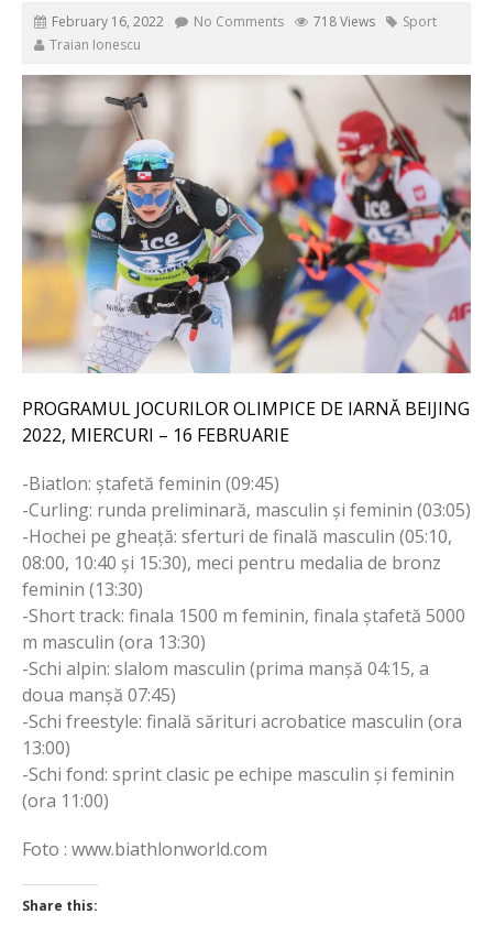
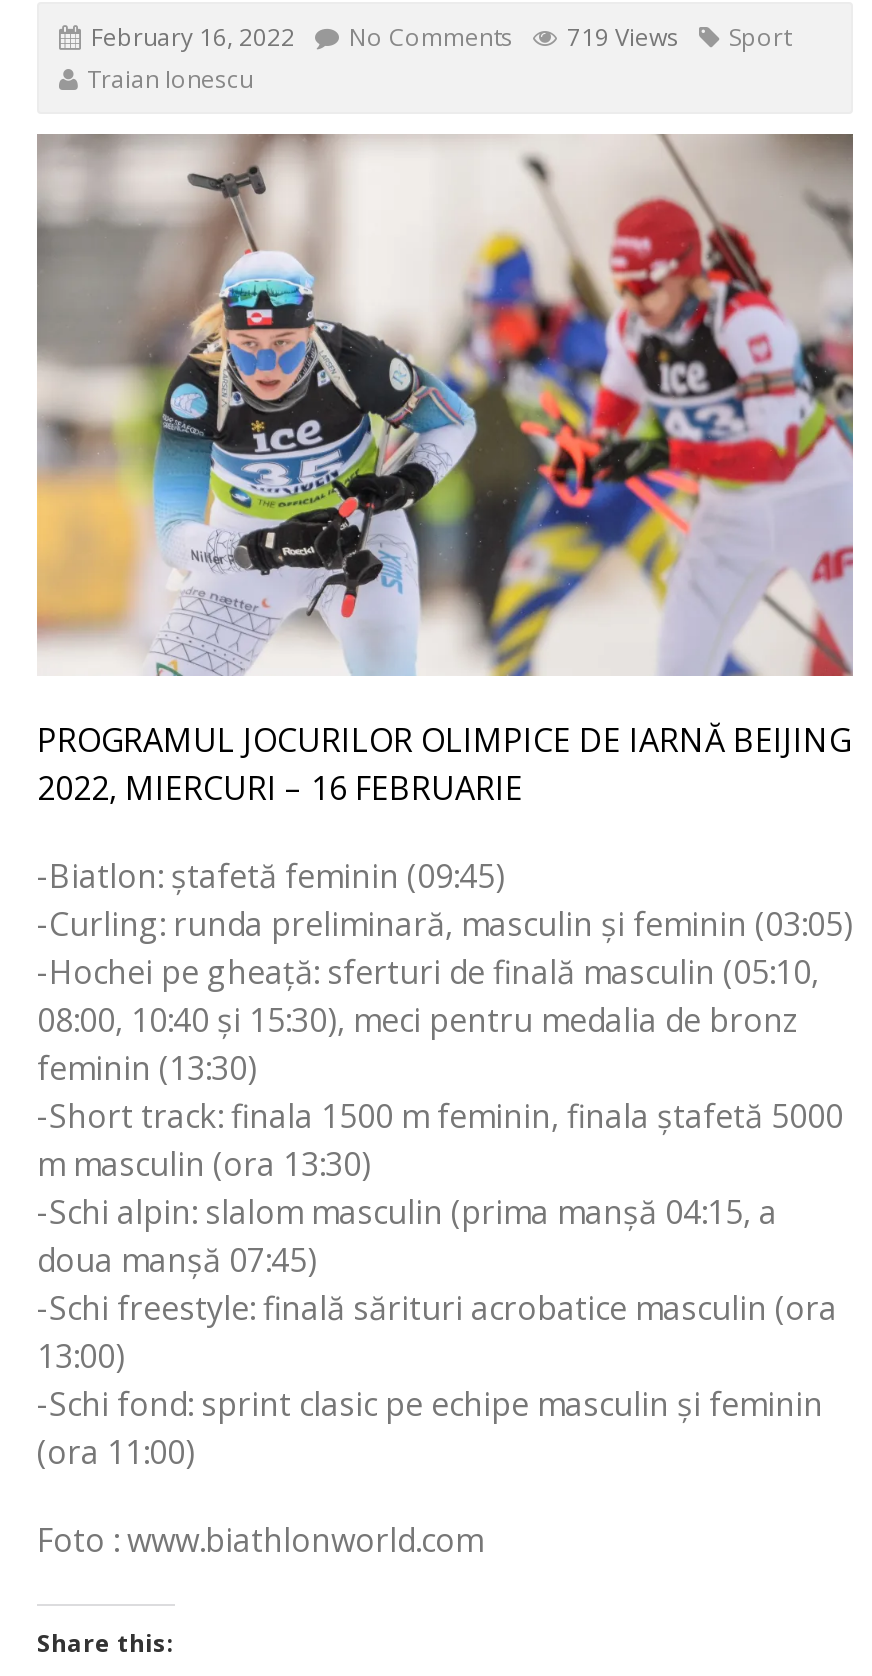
[52,12,437,30] February 16, 2022 No Comments 718 Views Sport -> [91,19,791,53] February 16, 2022 No Comments 719 Views Sport

